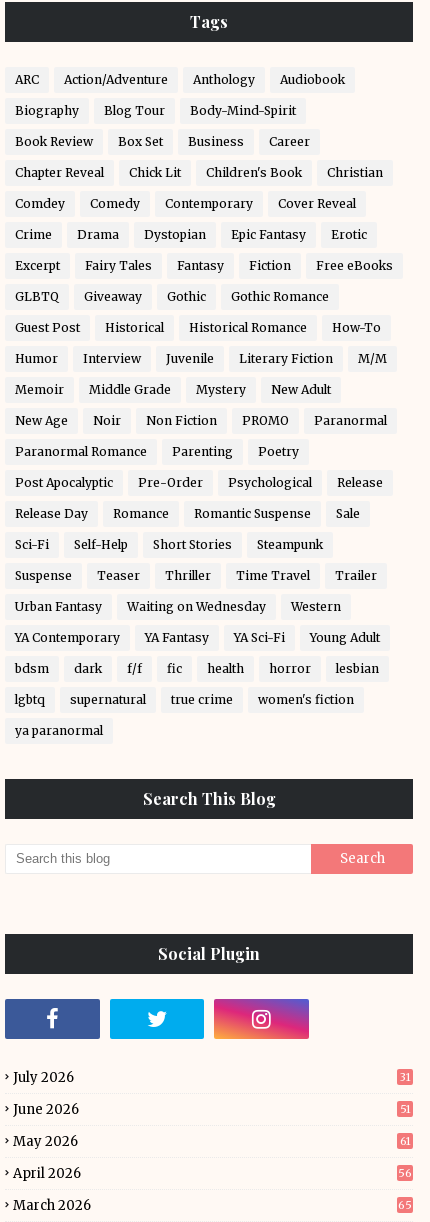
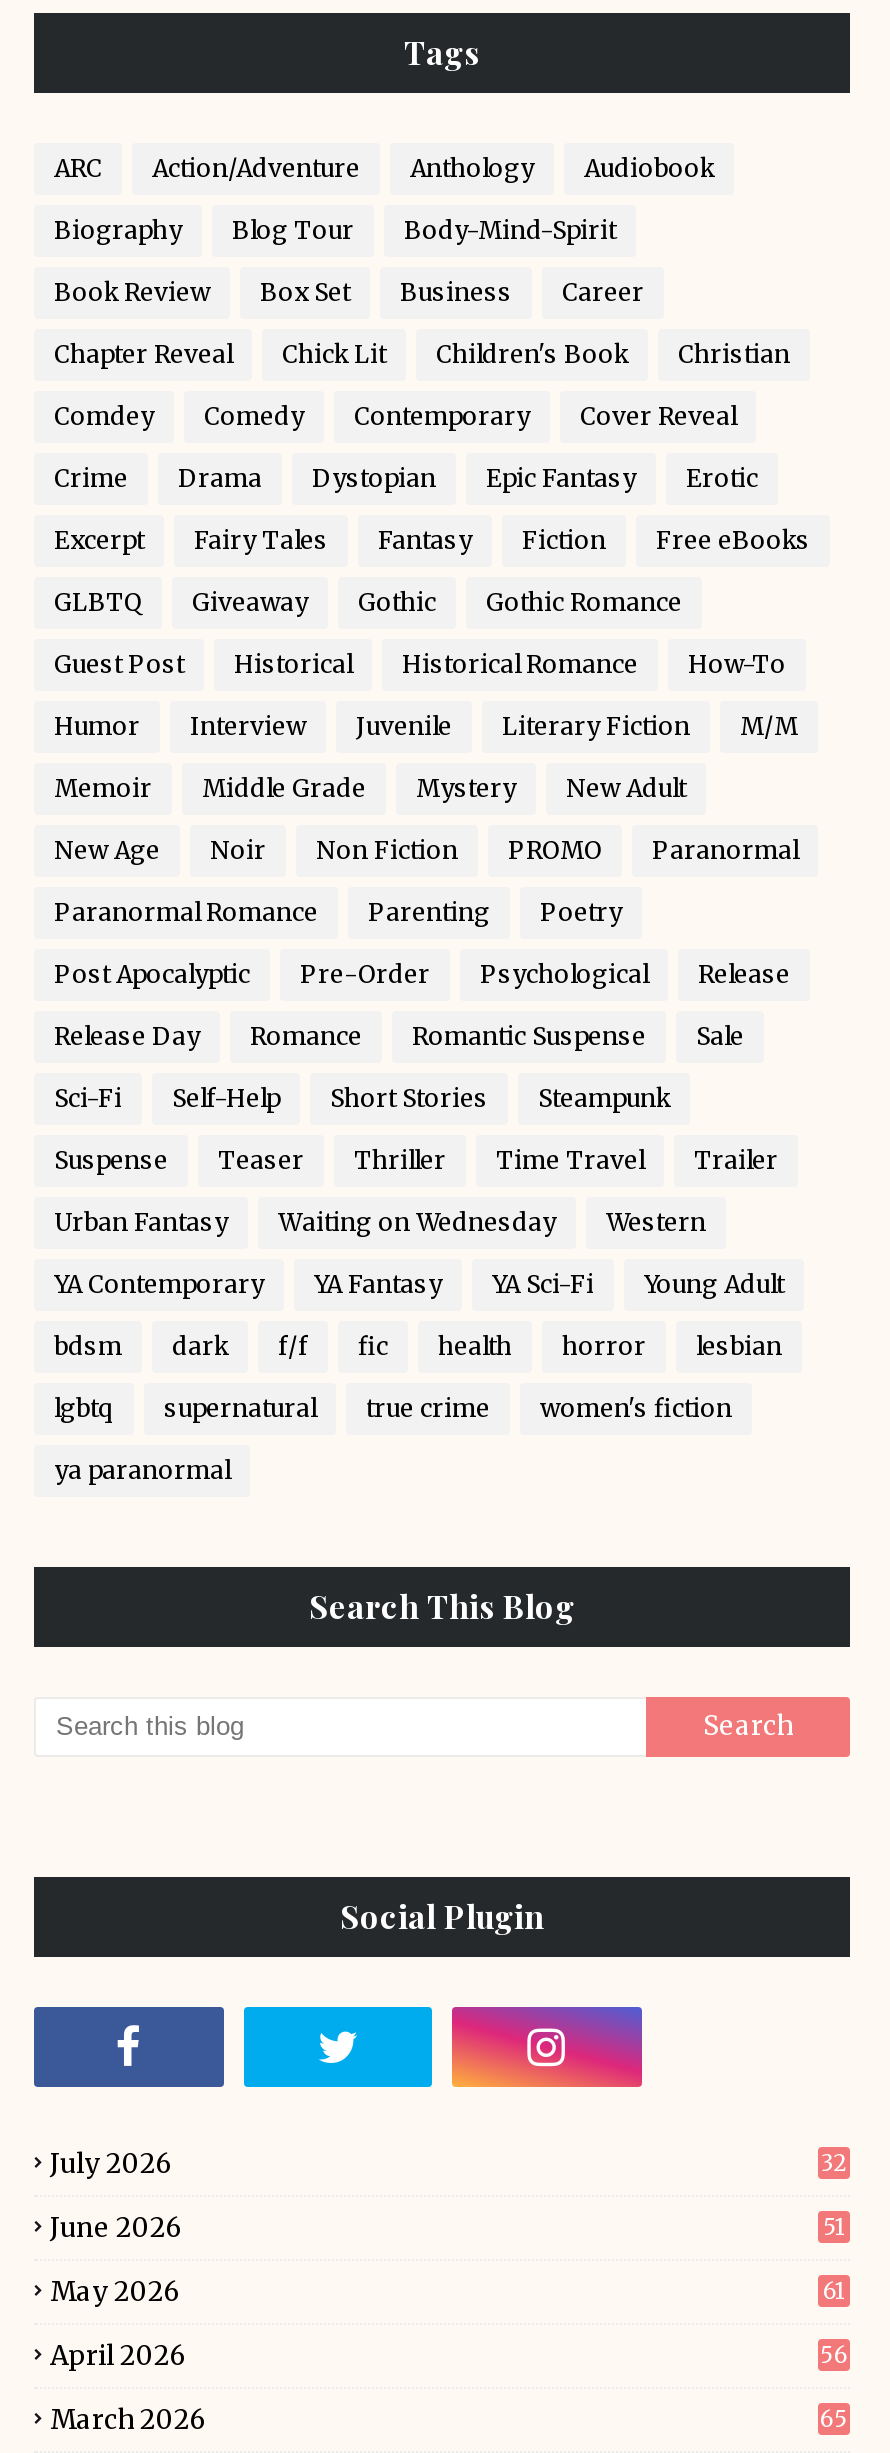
[399,1070,410,1084] 31 -> [821,2149,847,2177] 32

